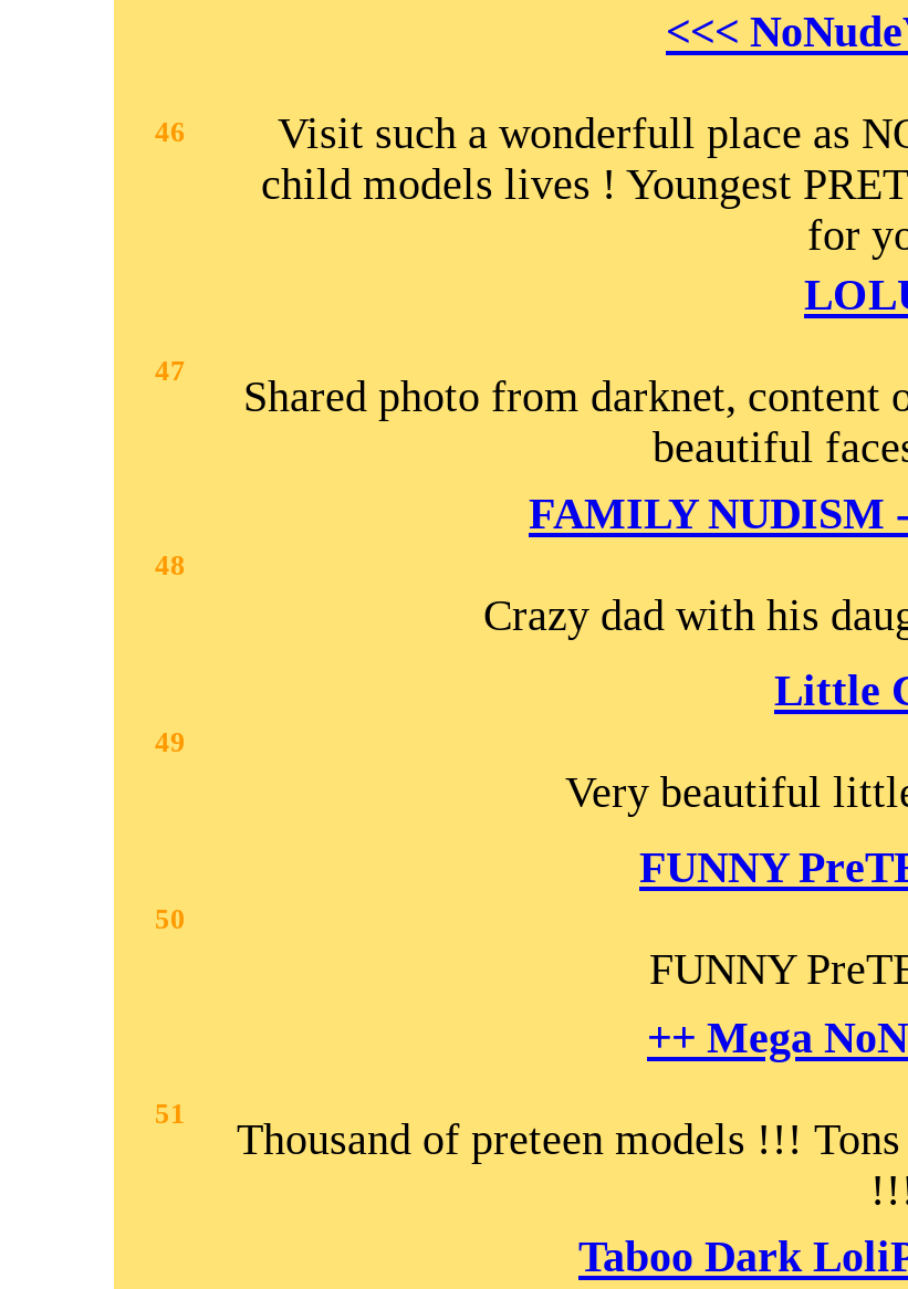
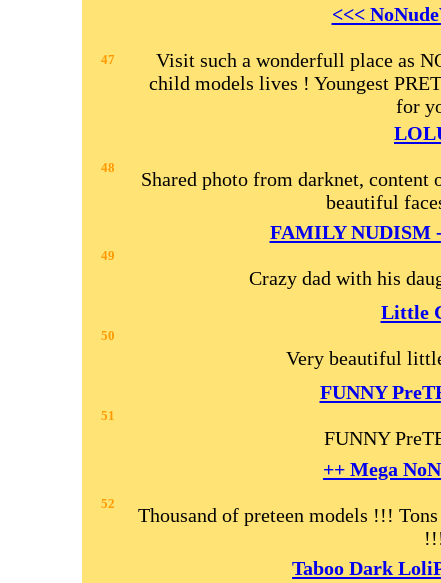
[155,115,186,148] 46 -> [100,52,114,67] 47
[155,354,186,387] 47 -> [100,160,114,175] 48
[155,548,186,581] 48 -> [100,248,114,263] 49
[155,725,186,758] 49 -> [100,328,114,343] 50
[155,902,186,935] 50 -> [100,408,114,423] 51
[155,1097,186,1130] 51 -> [100,496,114,511] 52

